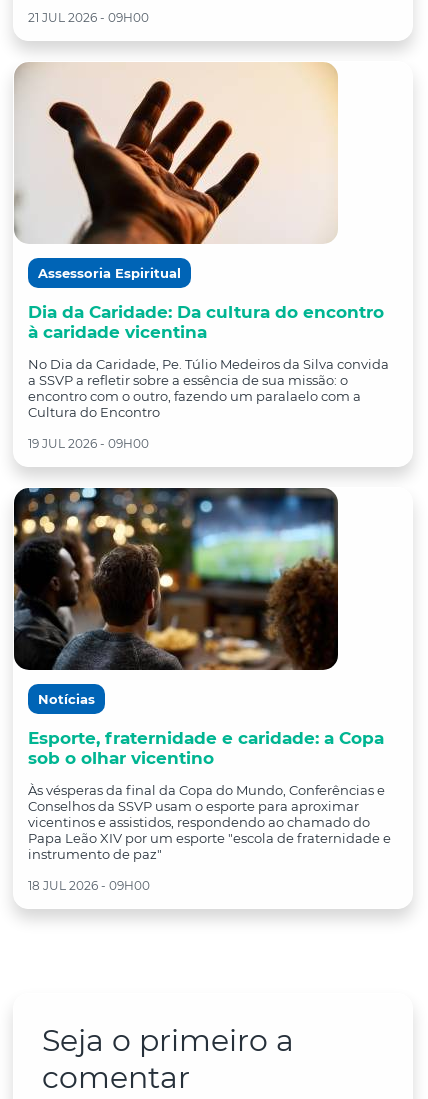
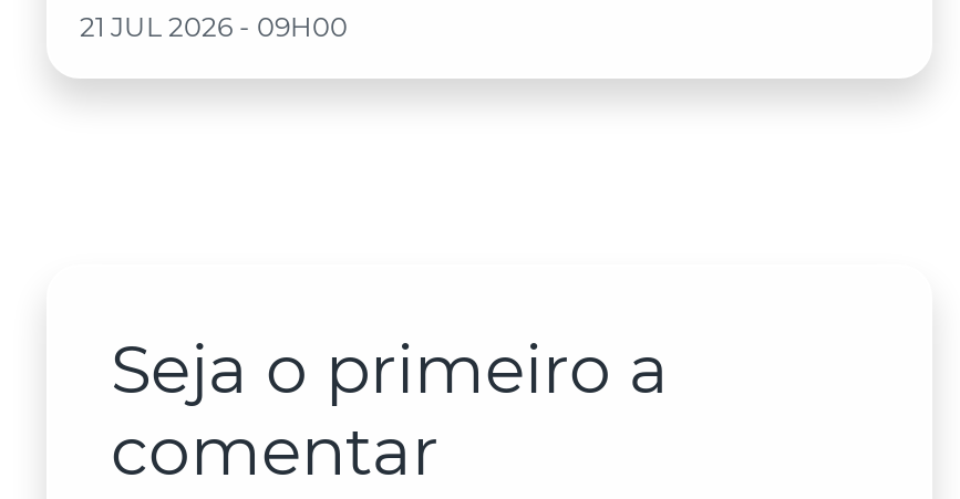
[14,62,389,451] [image] | Assessoria Espiritual | Dia da Caridade: Da cultura do encontro | à caridade vicentina | No Dia da Caridade, Pe. Túlio Medeiros da Silva convida | a SSVP a refletir sobre a essência de sua missão: o | encontro com o outro, fazendo um paralaelo com a | Cultura do Encontro | 19 JUL 2026 - 09H00 -> none
[13,487,391,893] [image] | Notícias | Esporte, fraternidade e caridade: a Copa | sob o olhar vicentino | Às vésperas da final da Copa do Mundo, Conferências e | Conselhos da SSVP usam o esporte para aproximar | vicentinos e assistidos, respondendo ao chamado do | Papa Leão XIV por um esporte "escola de fraternidade e | instrumento de paz" | 18 JUL 2026 - 09H00 -> none

